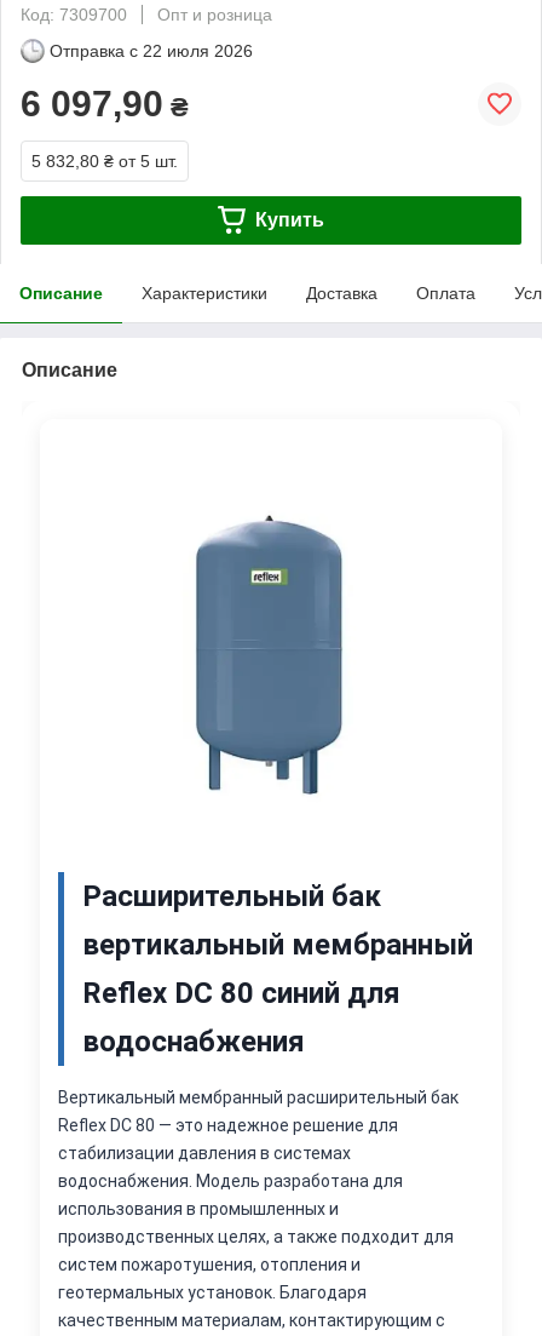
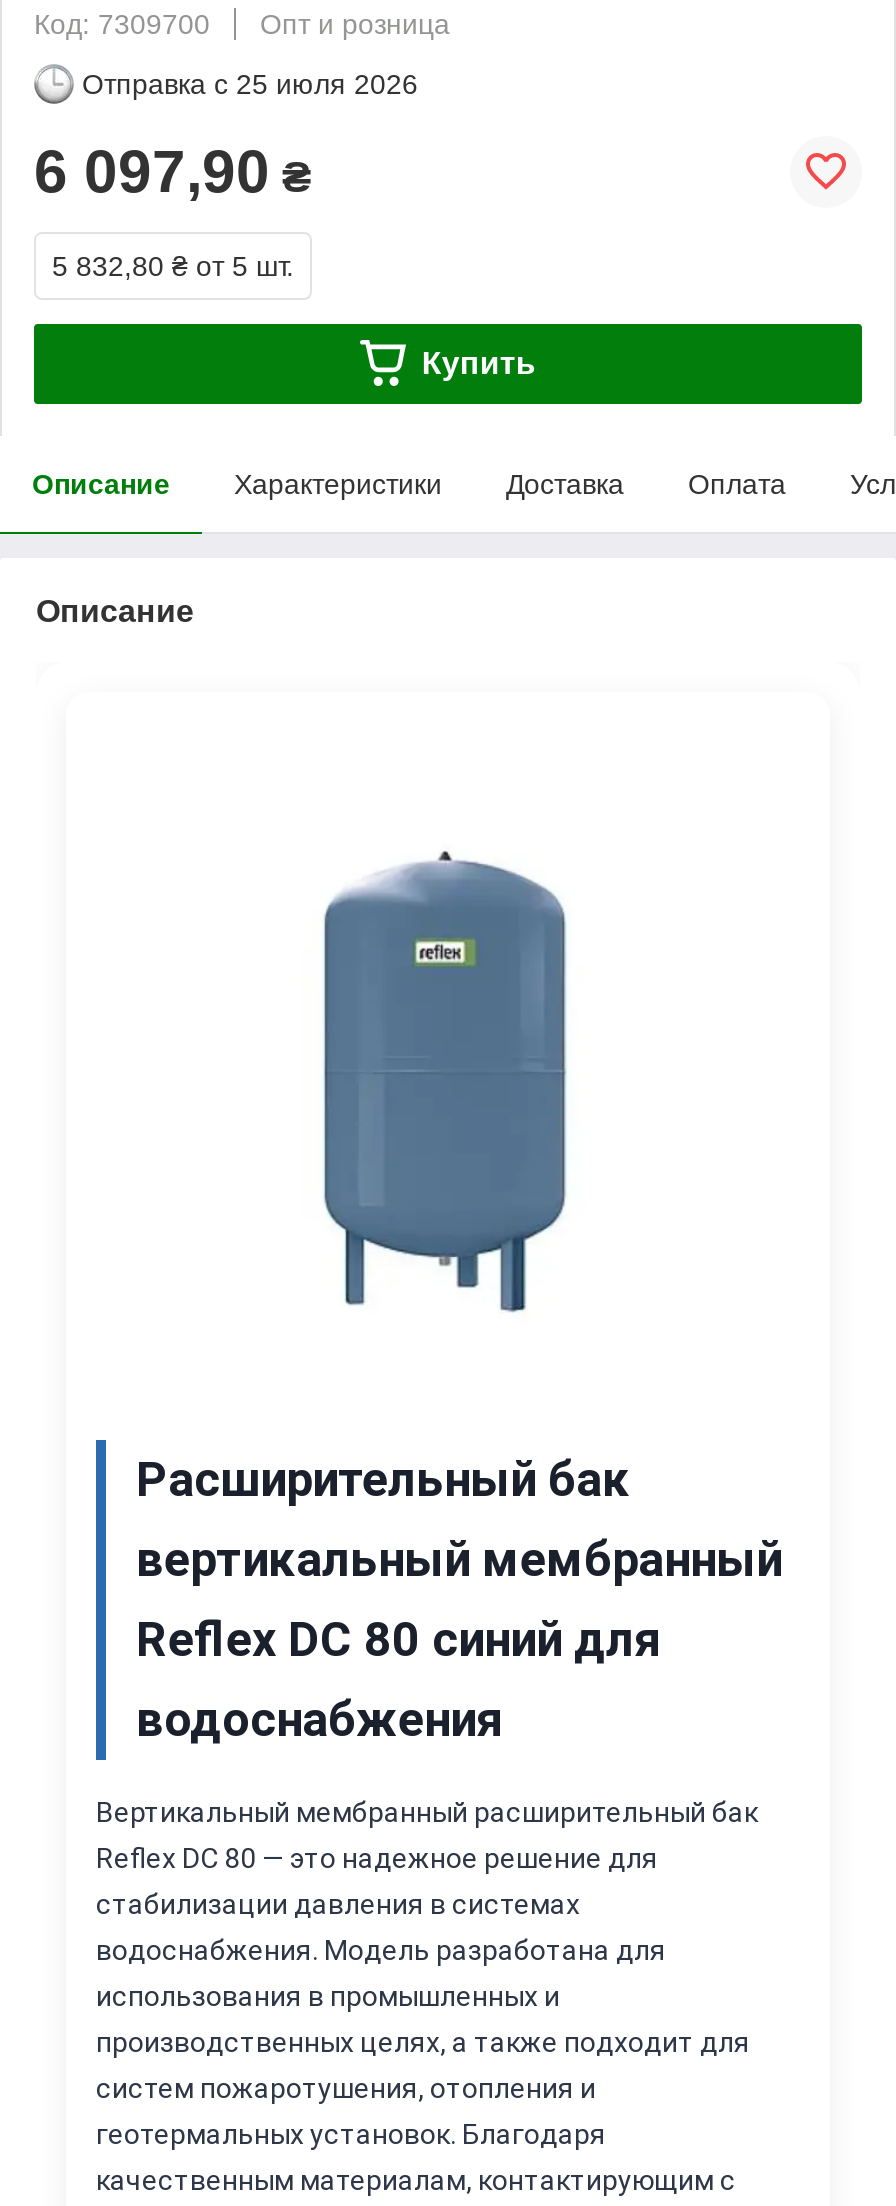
[50,41,253,60] Отправка с 22 июля 2026 -> [82,68,418,100] Отправка с 25 июля 2026

